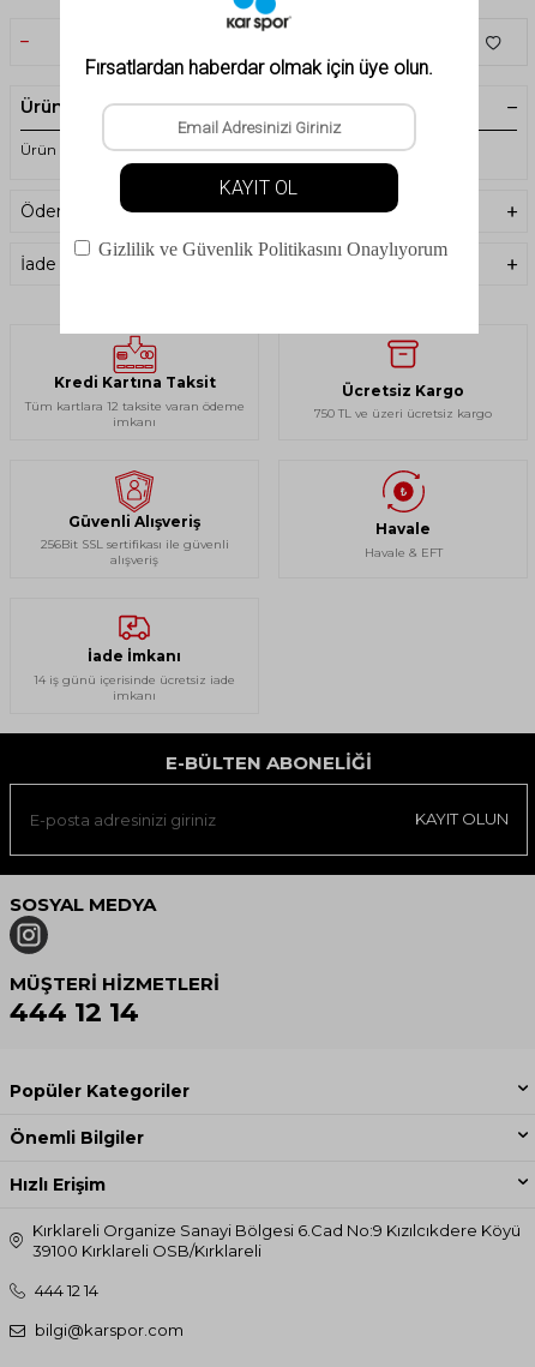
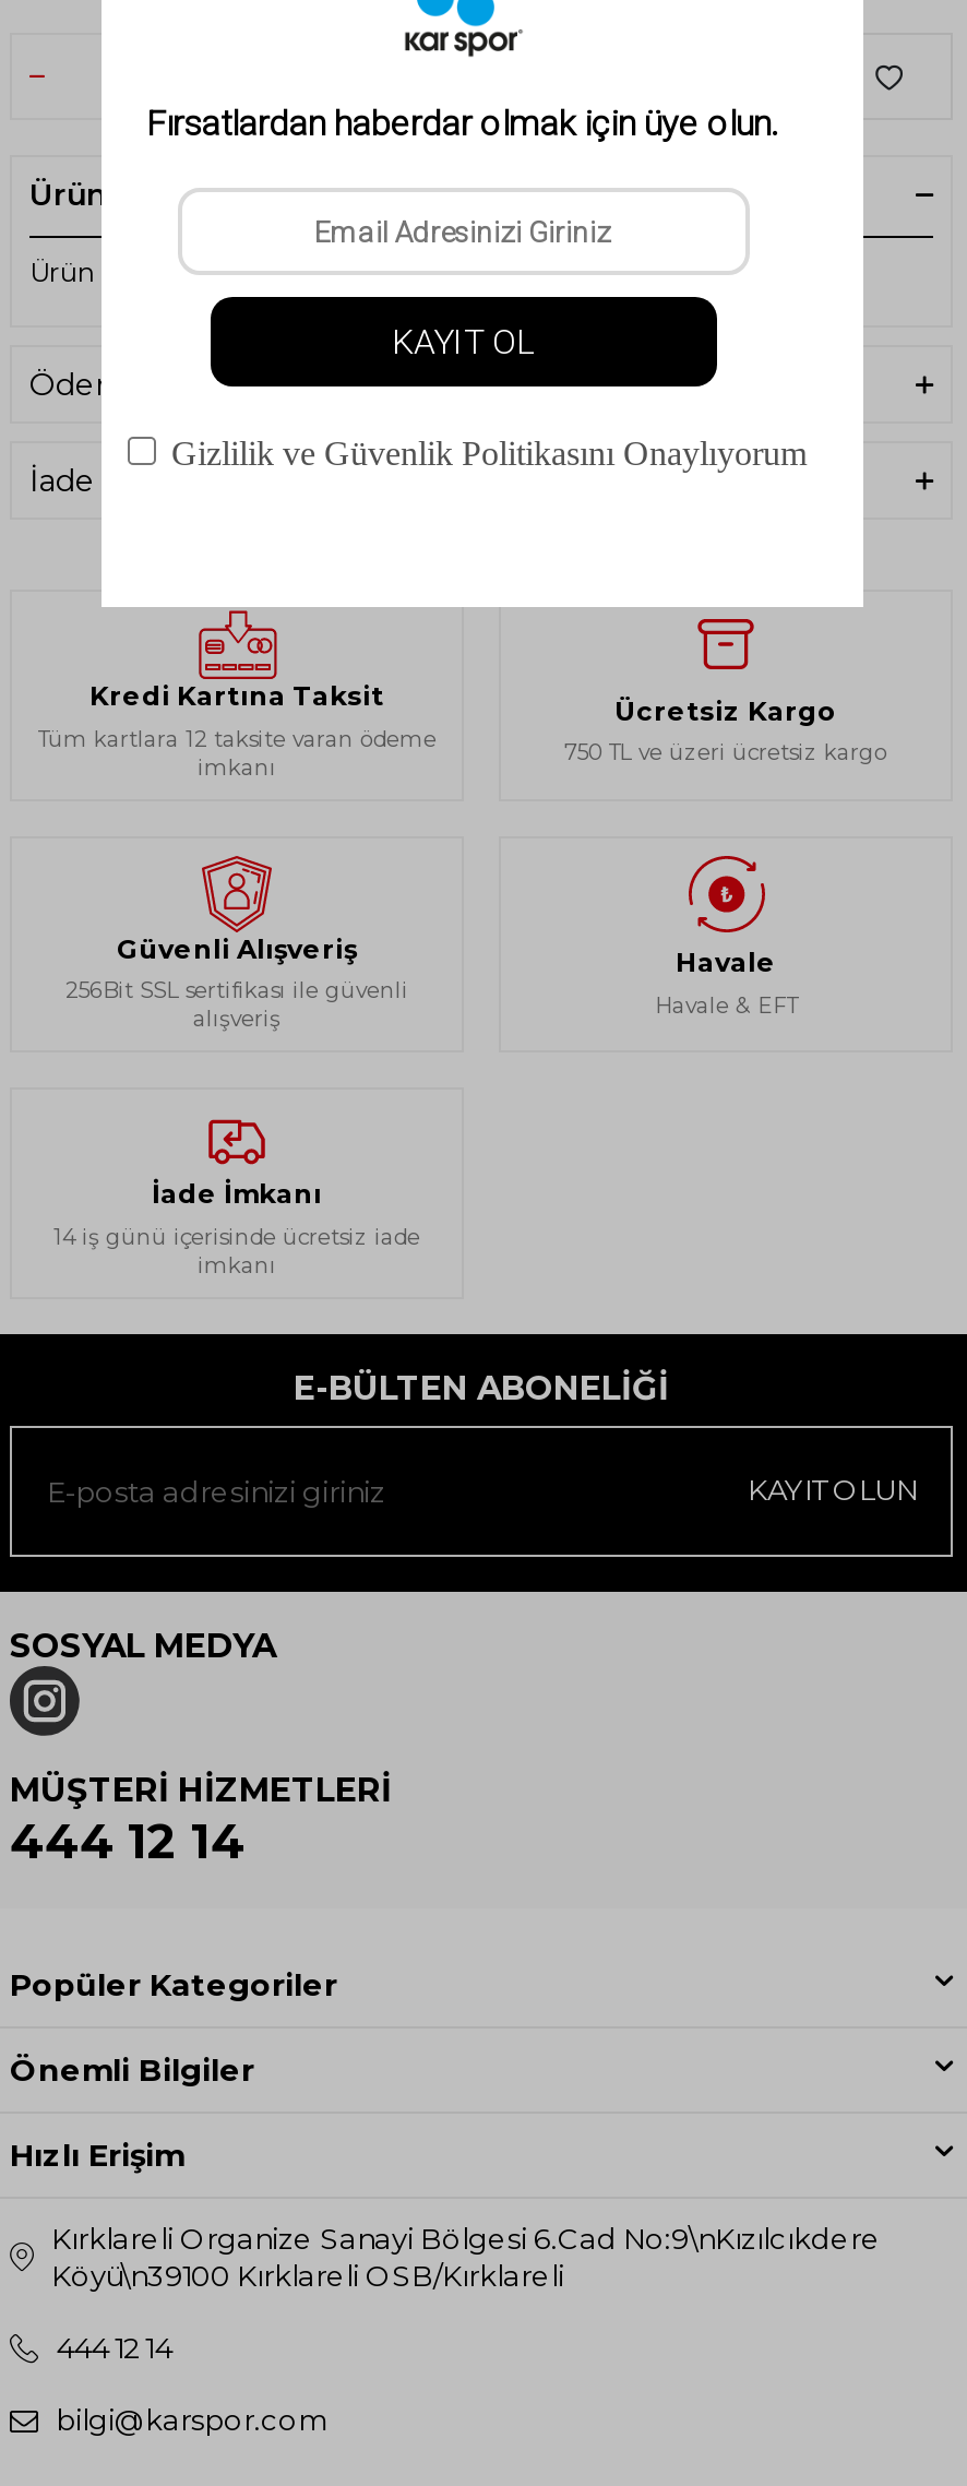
[32,1220,521,1260] Kırklareli Organize Sanayi Bölgesi 6.Cad No:9 Kızılcıkdere Köyü | 39100 Kırklareli OSB/Kırklareli -> [51,2220,881,2292] Kırklareli Organize Sanayi Bölgesi 6.Cad No:9\nKızılcıkdere | Köyü\n39100 Kırklareli OSB/Kırklareli

